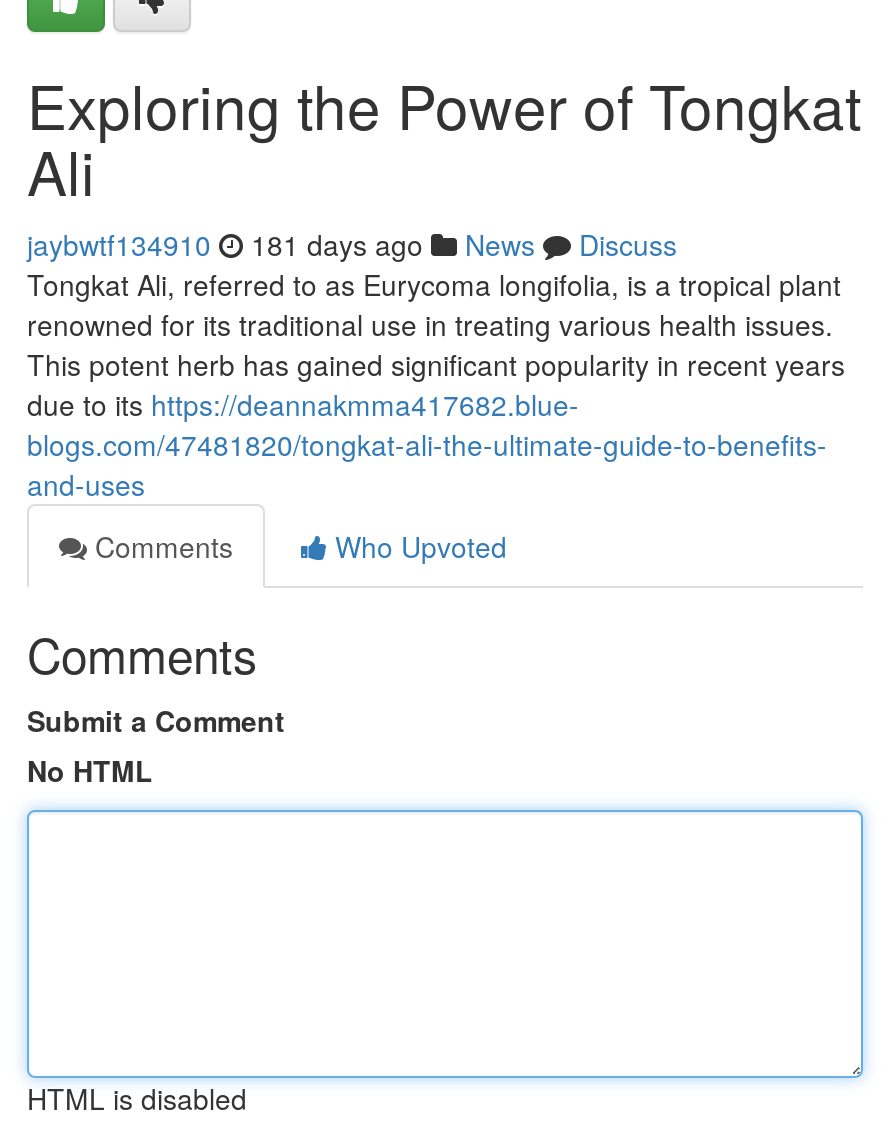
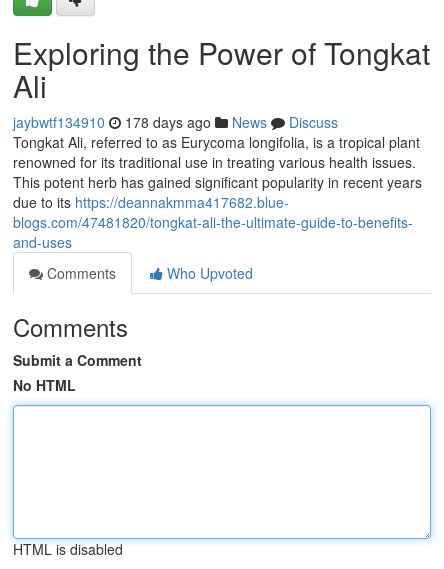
[27,224,677,264] jaybwtf134910 181 days ago News Discuss -> [13,112,338,132] jaybwtf134910 178 days ago News Discuss

